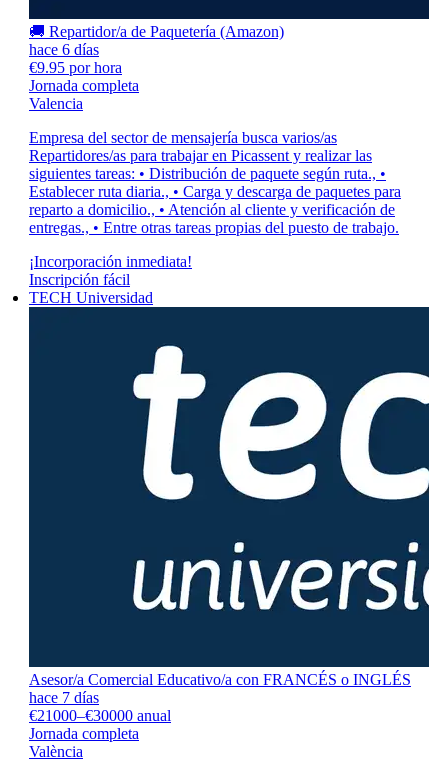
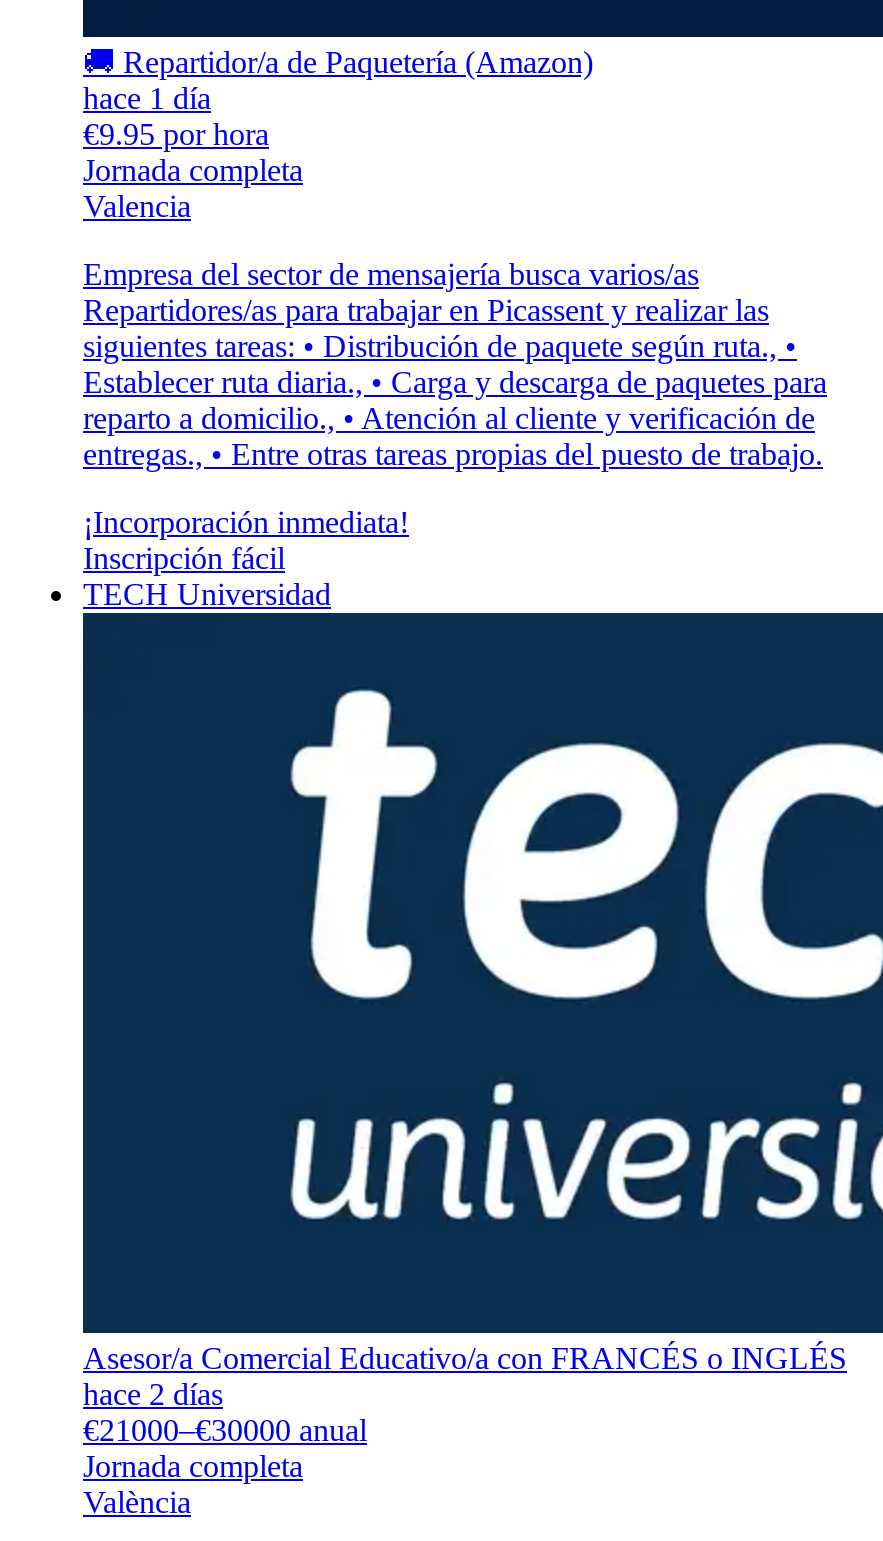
[29,41,99,58] hace 6 días -> [83,81,211,115] hace 1 día
[29,689,99,706] hace 7 días -> [83,1377,223,1411] hace 2 días

